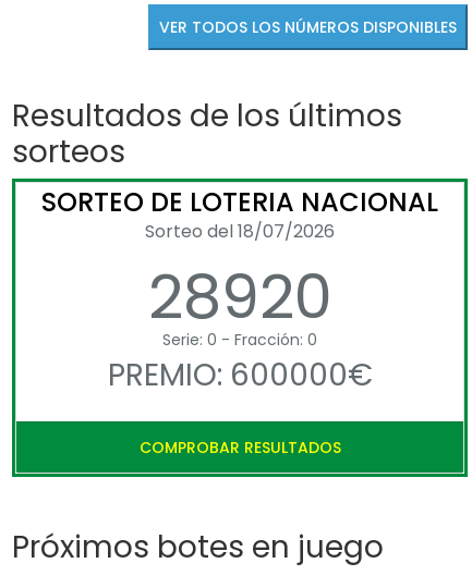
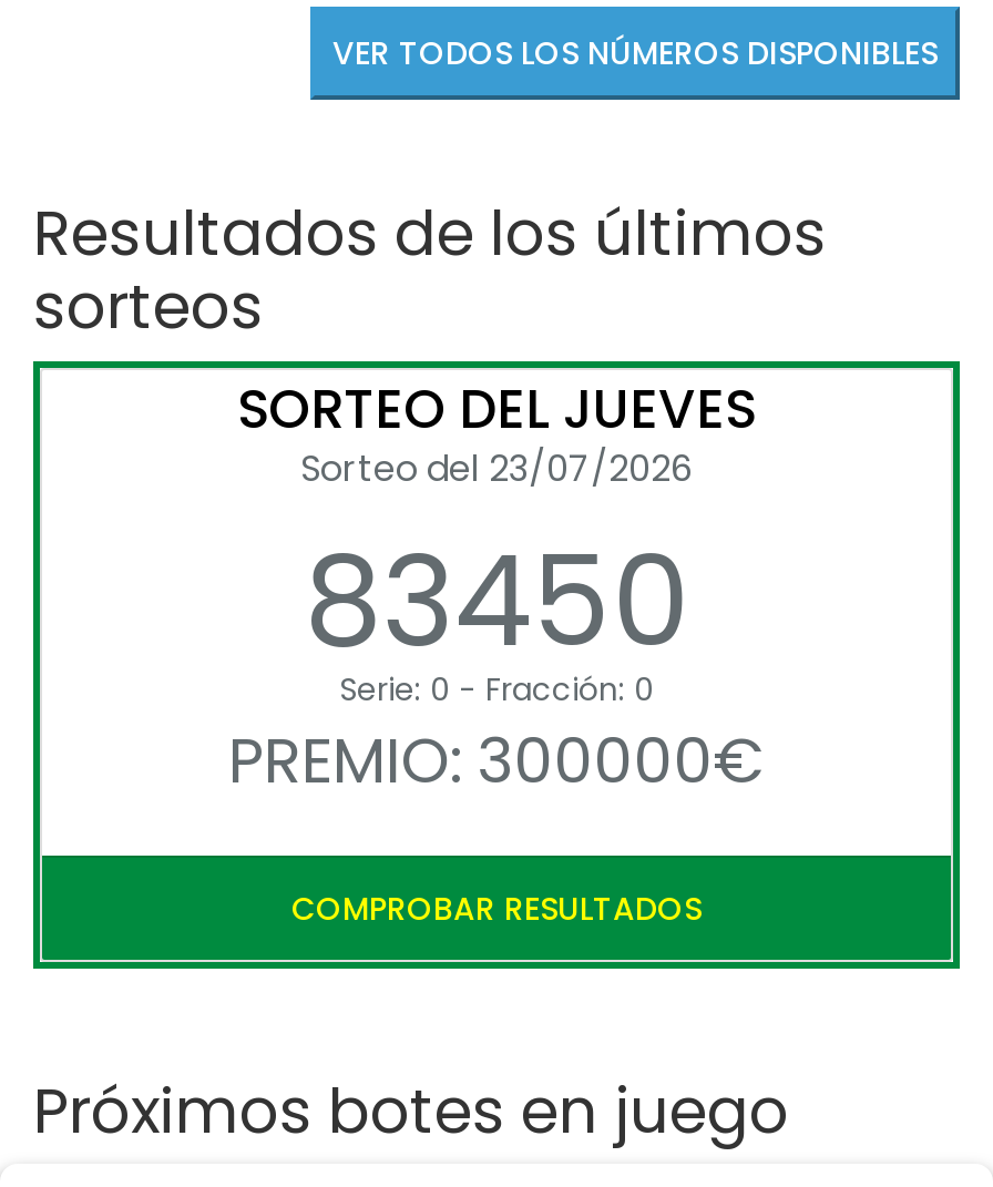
[41,184,438,340] SORTEO DE LOTERIA NACIONAL | Sorteo del 18/07/2026 | 28920 -> [237,374,756,690] SORTEO DEL JUEVES | Sorteo del 23/07/2026 | 83450
[107,354,372,396] PREMIO: 600000€ -> [228,719,765,806] PREMIO: 300000€

